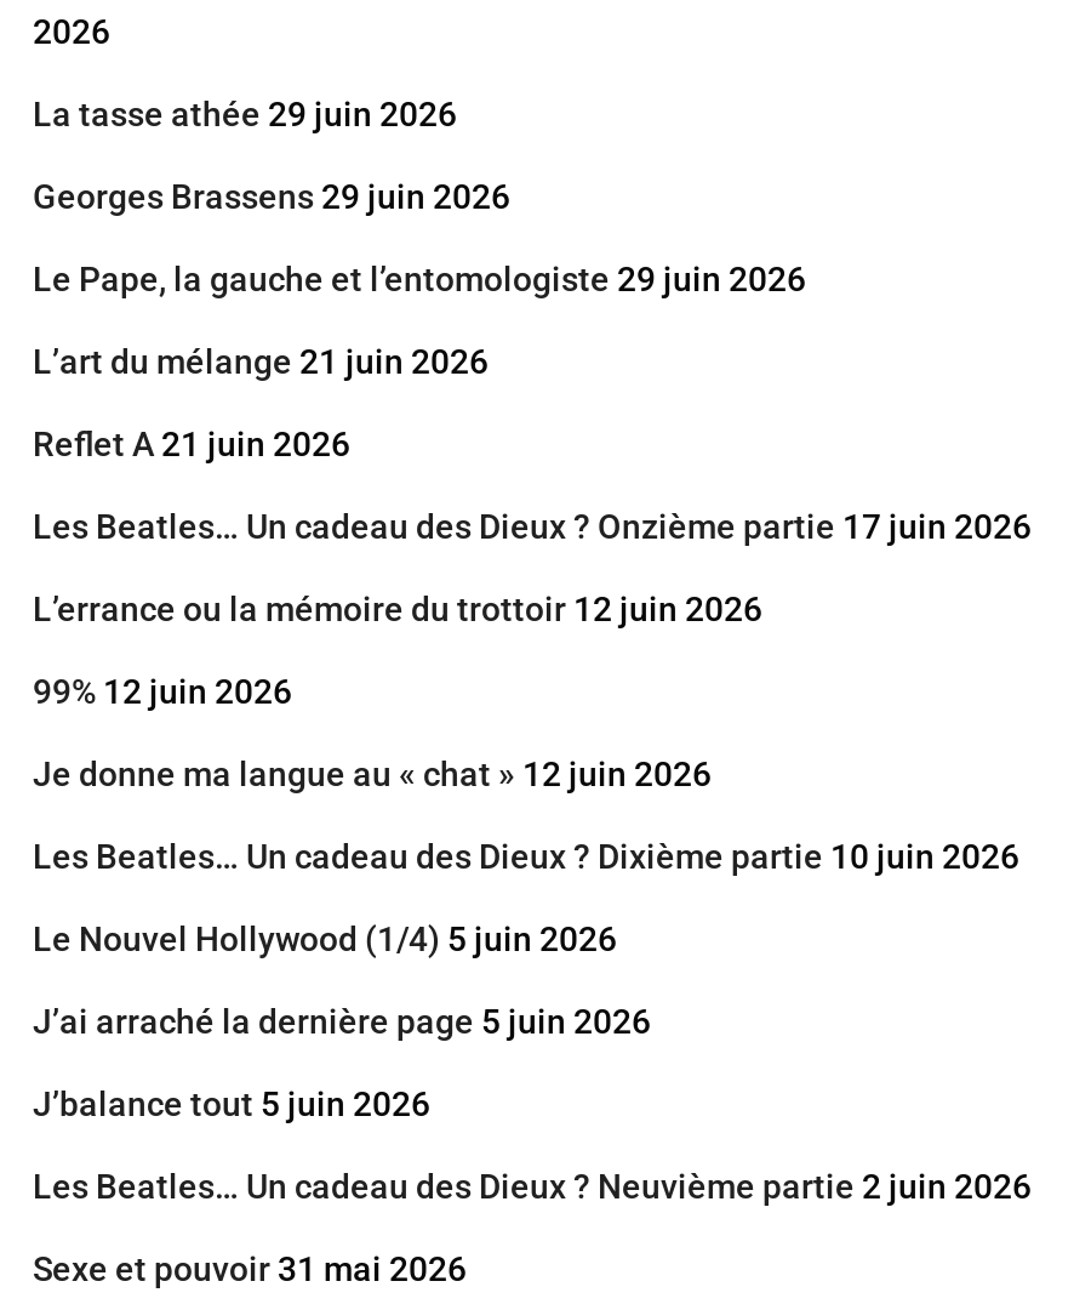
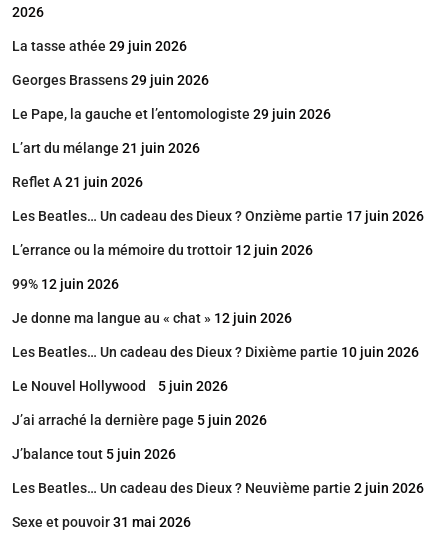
[33,918,617,957] Le Nouvel Hollywood (1/4) 5 juin 2026 -> [12,378,228,394] Le Nouvel Hollywood 5 juin 2026

